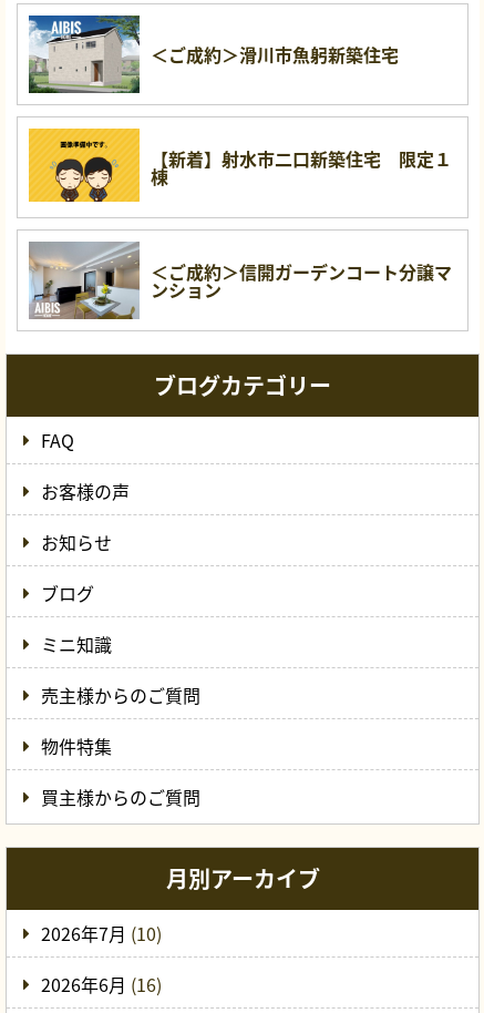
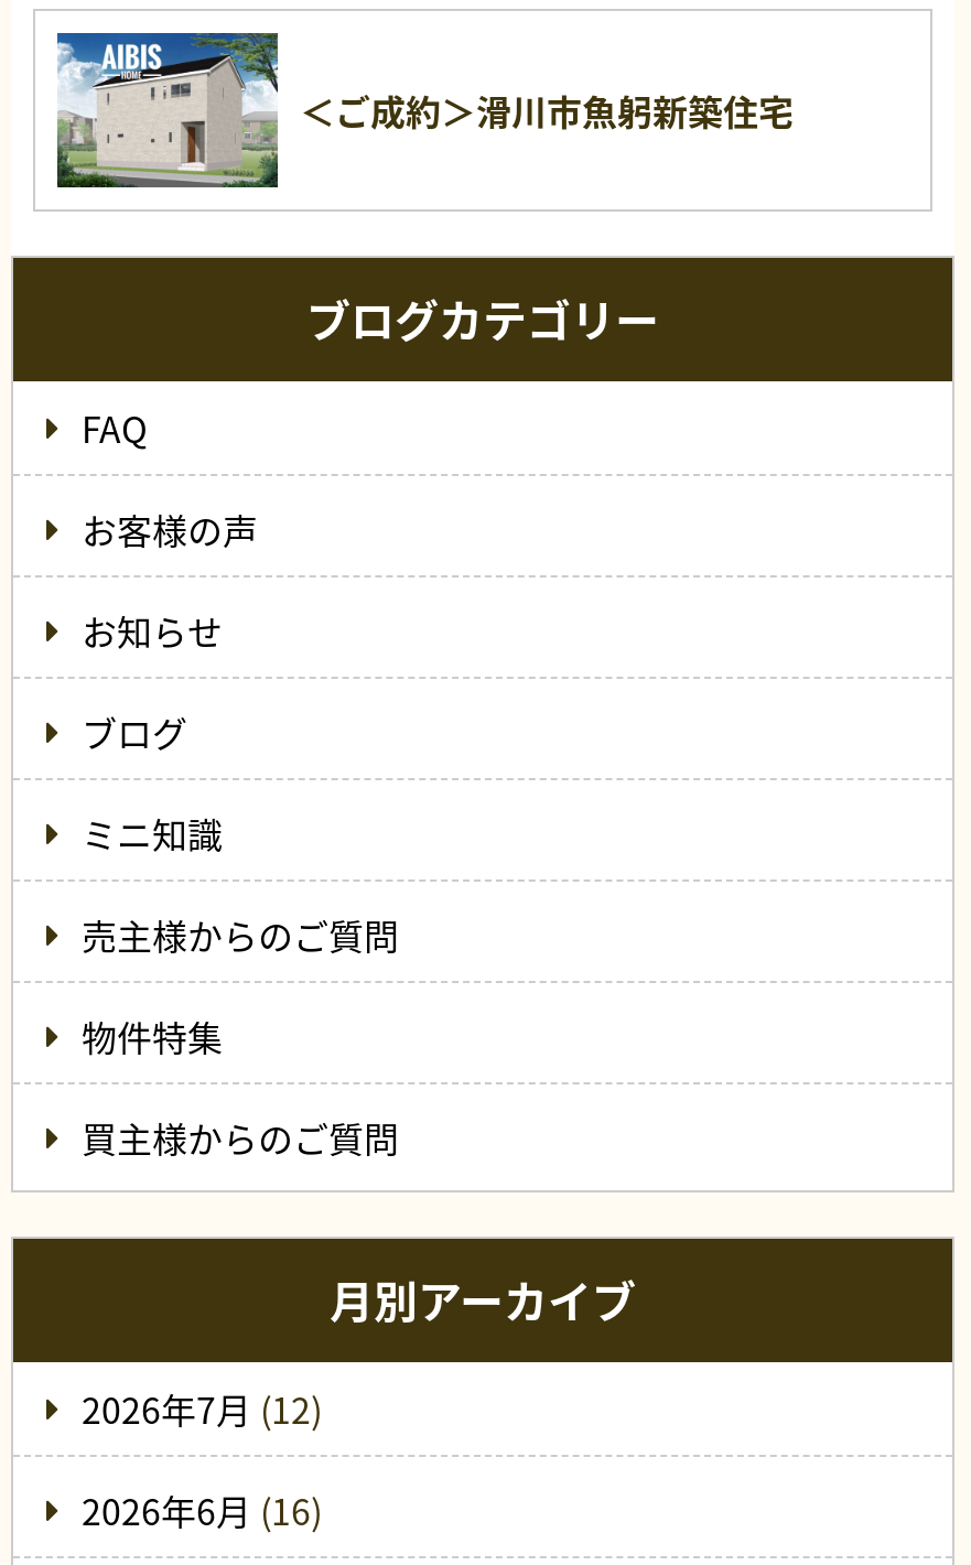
[28,127,452,203] [image] | 【新着】射水市二口新築住宅 限定１ | 棟 -> none
[29,242,452,320] [image] | ＜ご成約＞信開ガーデンコート分譲マ | ンション -> none
[41,920,162,947] 2026年7月(10) -> [82,1382,322,1435] 2026年7月(12)

